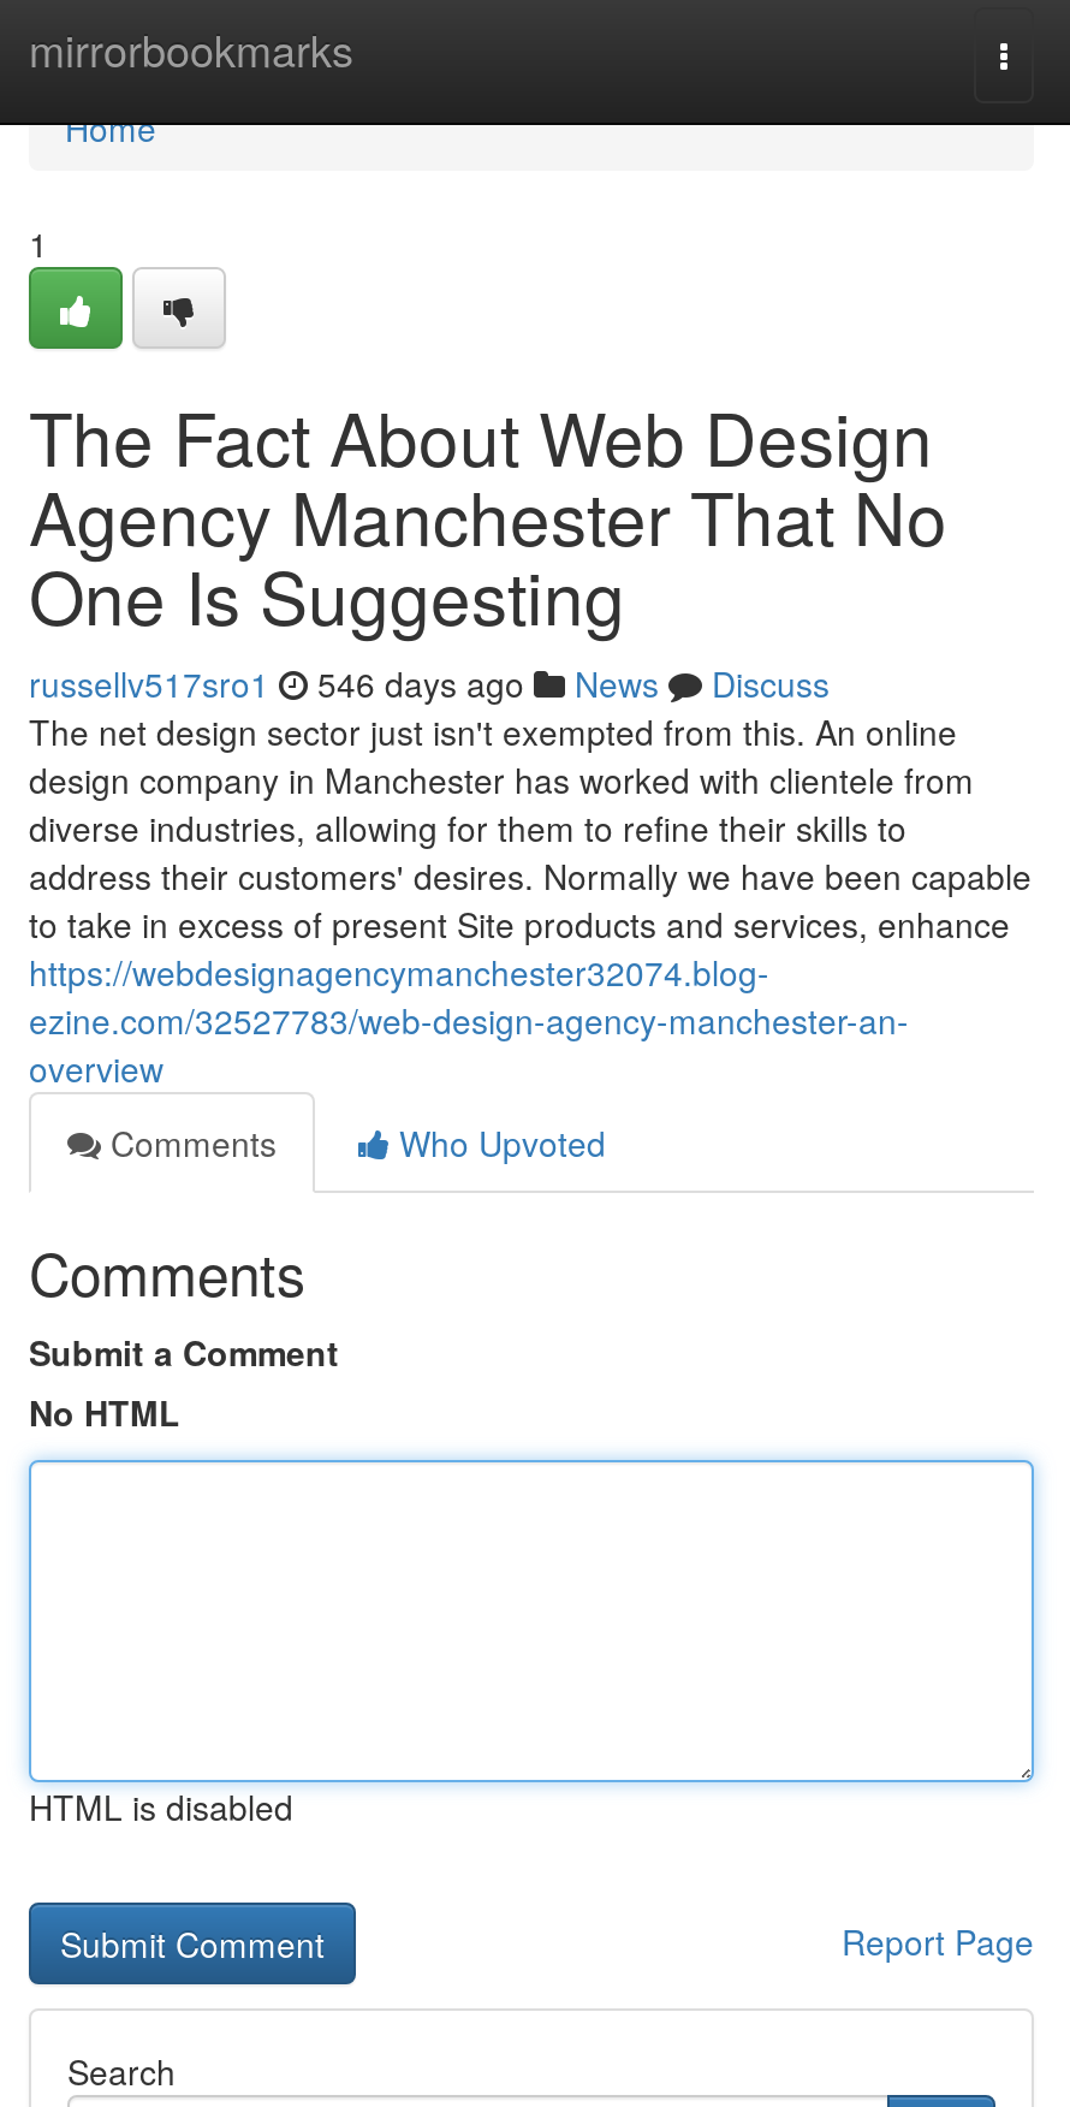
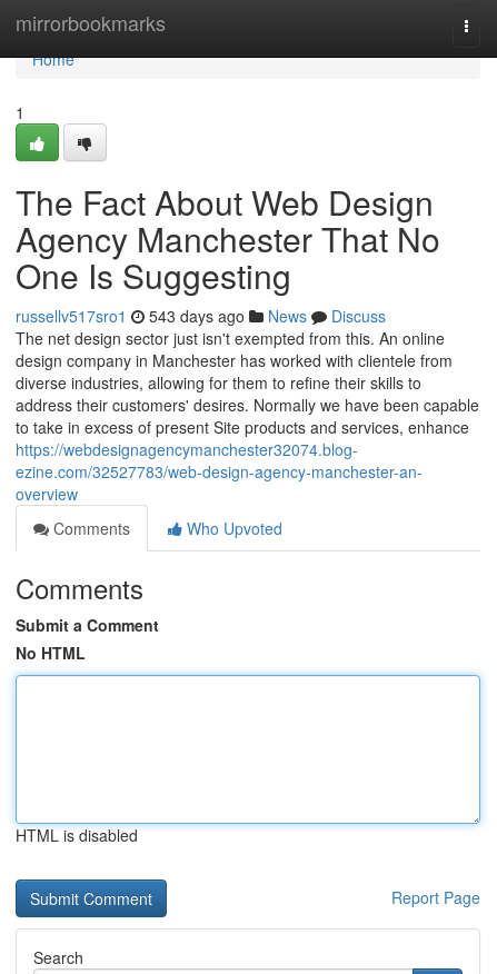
[29,659,830,707] russellv517sro1 546 days ago News Discuss -> [16,305,386,327] russellv517sro1 543 days ago News Discuss

